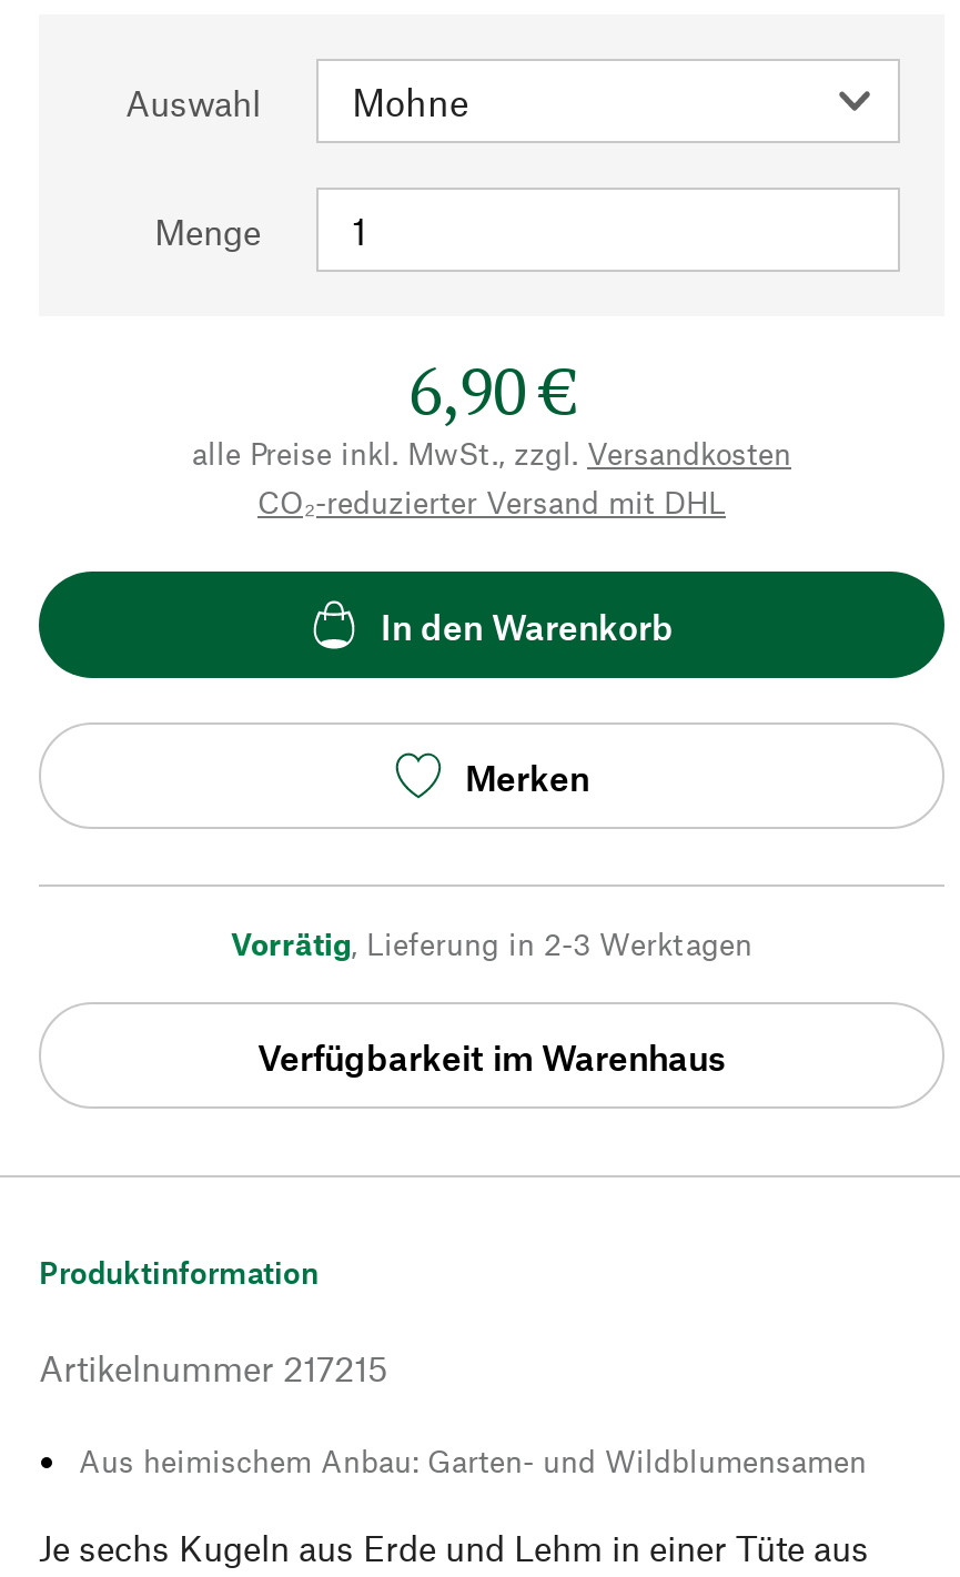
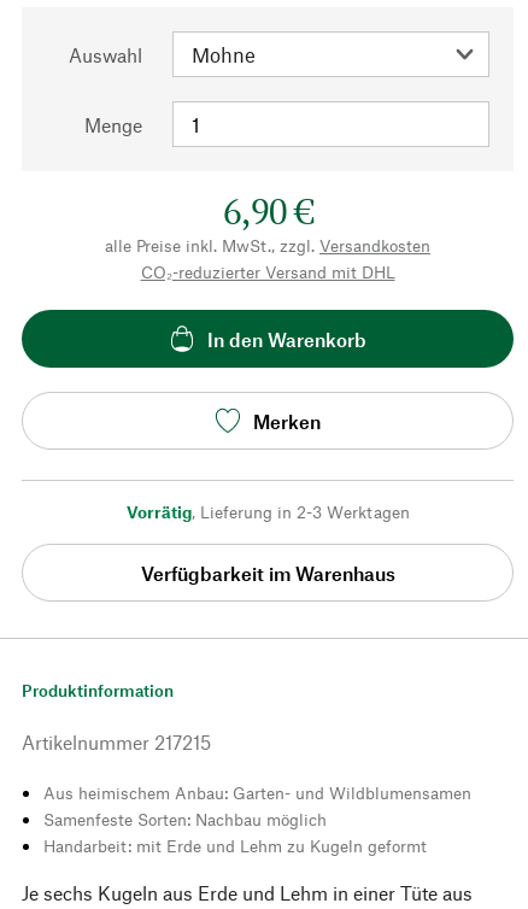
none -> [43,809,427,856] Samenfeste Sorten: Nachbau möglich | Handarbeit: mit Erde und Lehm zu Kugeln geformt

